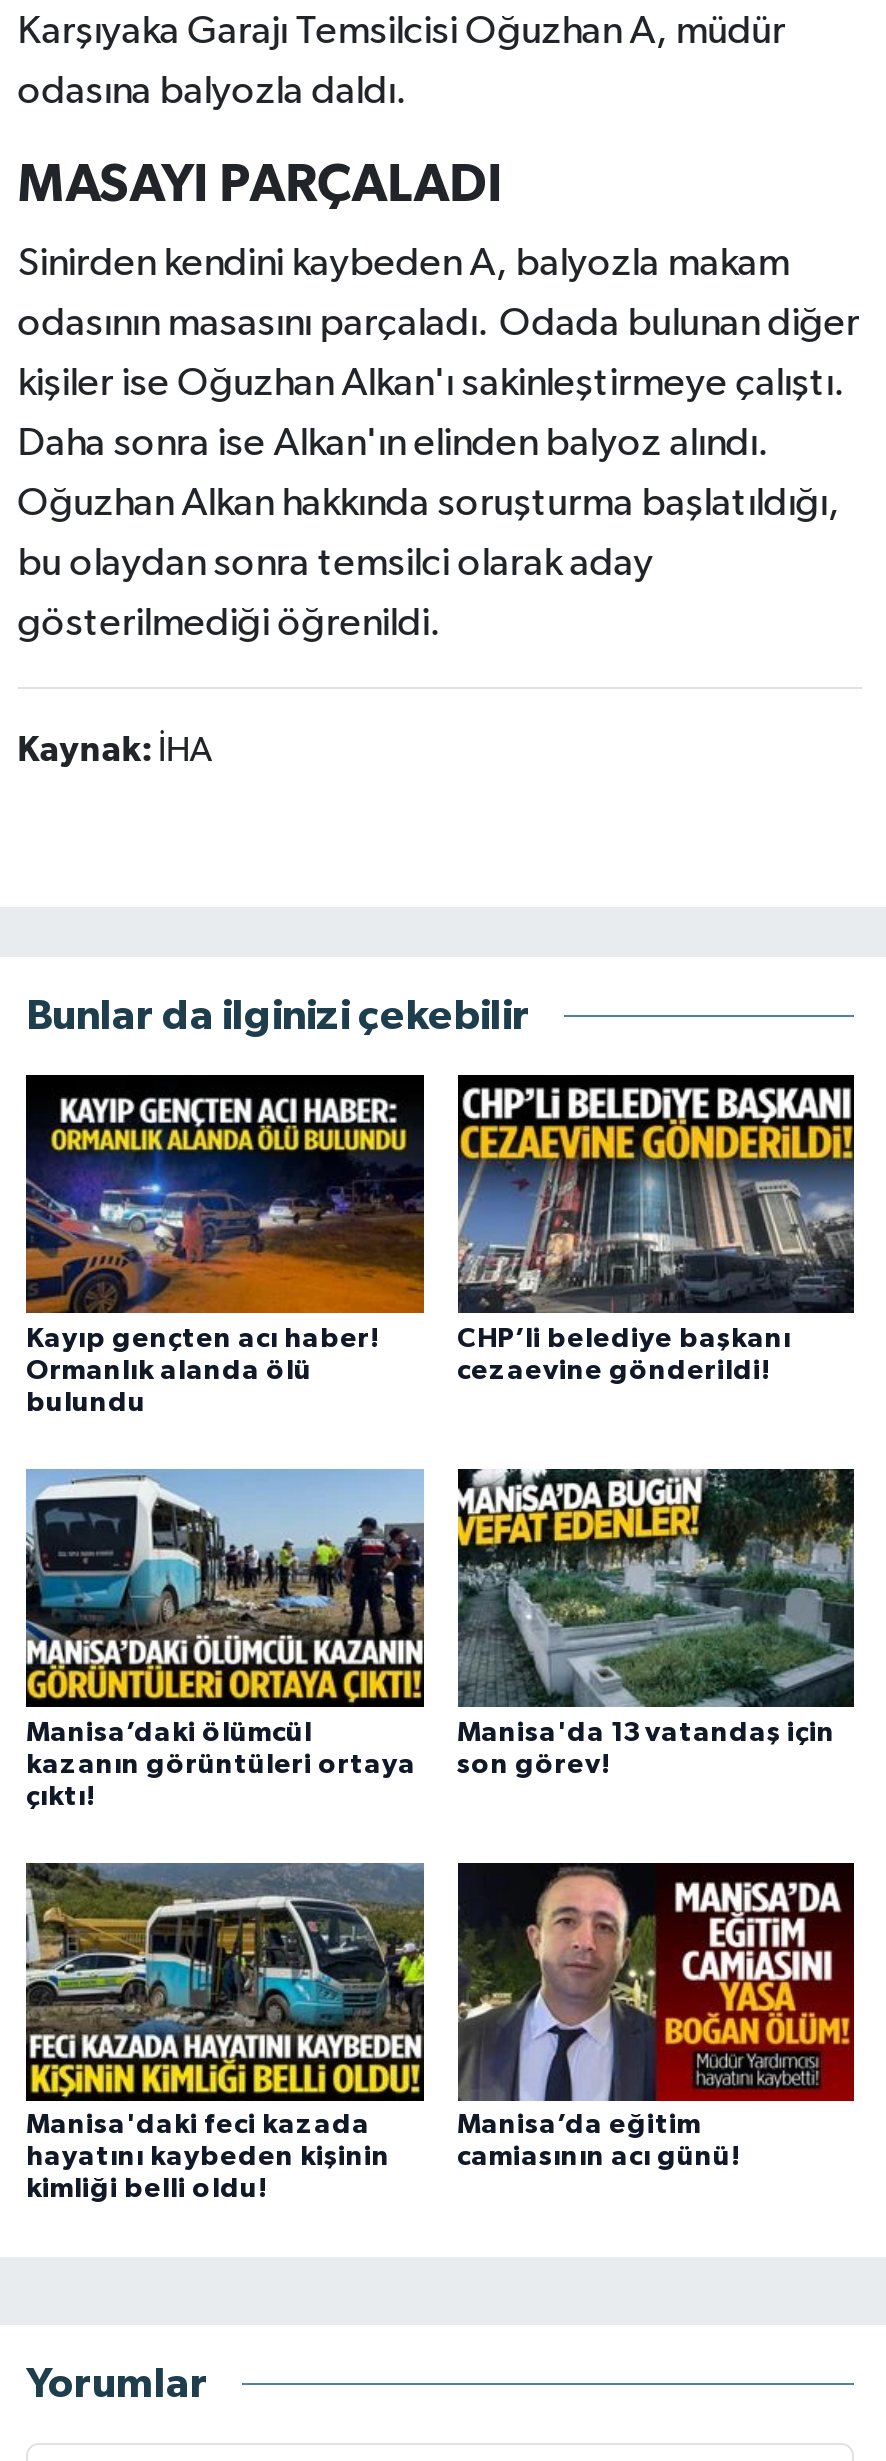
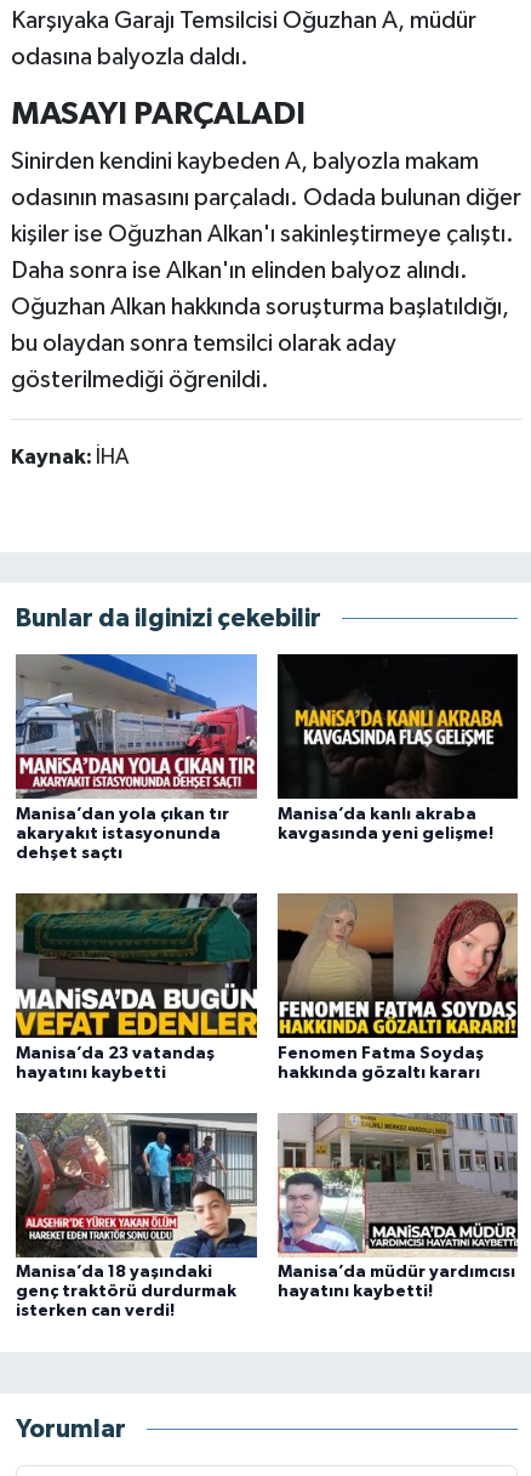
[26,1073,426,1416] [image] | Kayıp gençten acı haber! | Ormanlık alanda ölü | bulundu -> [16,653,258,861] [image] | Manisa’dan yola çıkan tır | akaryakıt istasyonunda | dehşet saçtı
[456,1085,856,1384] [image] | CHP’li belediye başkanı | cezaevine gönderildi! -> [277,663,518,842] [image] | Manisa’da kanlı akraba | kavgasında yeni gelişme!
[24,1467,426,1810] [image] | Manisa’daki ölümcül | kazanın görüntüleri ortaya | çıktı! -> [15,892,258,1081] [image] | Manisa’da 23 vatandaş | hayatını kaybetti
[456,1467,854,1778] [image] | Manisa'da 13 vatandaş için | son görev! -> [276,892,519,1081] [image] | Fenomen Fatma Soydaş | hakkında gözaltı kararı
[26,1863,426,2204] [image] | Manisa'daki feci kazada | hayatını kaybeden kişinin | kimliği belli oldu! -> [16,1113,258,1320] [image] | Manisa’da 18 yaşındaki | genç traktörü durdurmak | isterken can verdi!
[456,1861,856,2172] [image] | Manisa’da eğitim | camiasının acı günü! -> [276,1112,519,1300] [image] | Manisa’da müdür yardımcısı | hayatını kaybetti!

